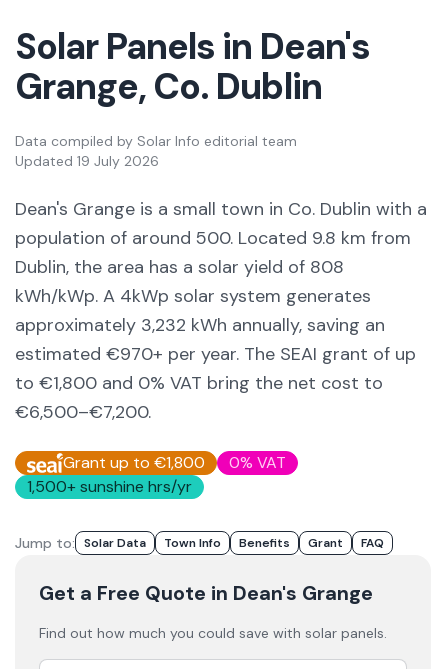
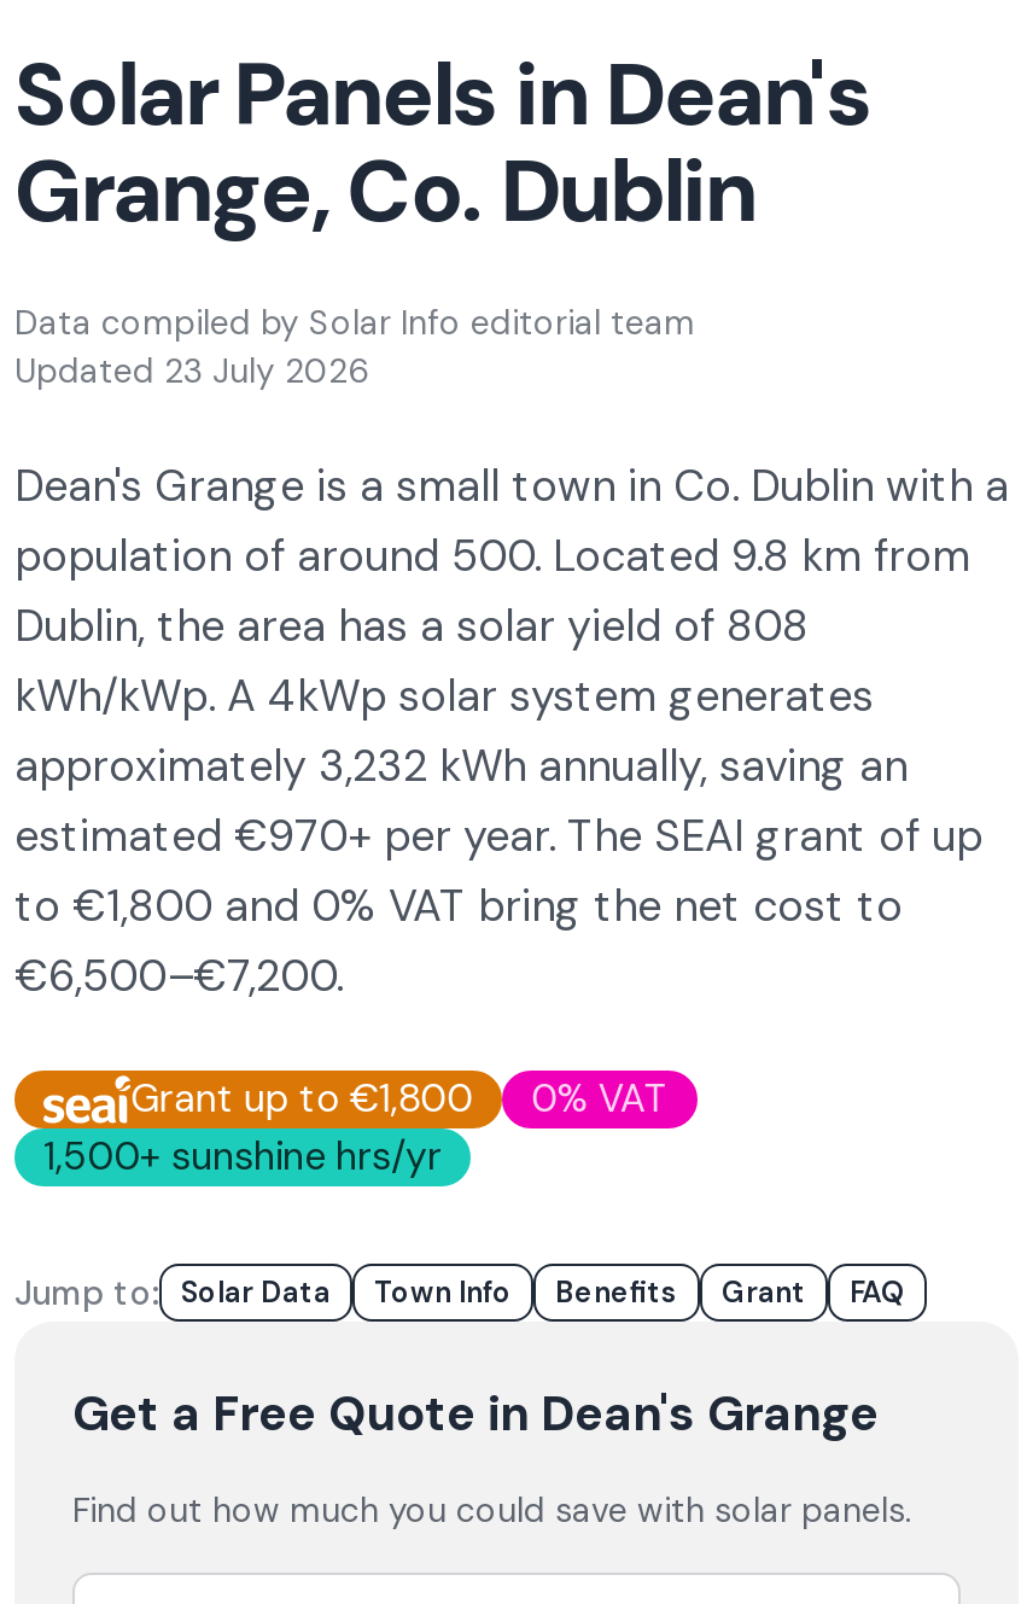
[15,152,159,170] Updated 19 July 2026 -> [14,349,369,392] Updated 23 July 2026

